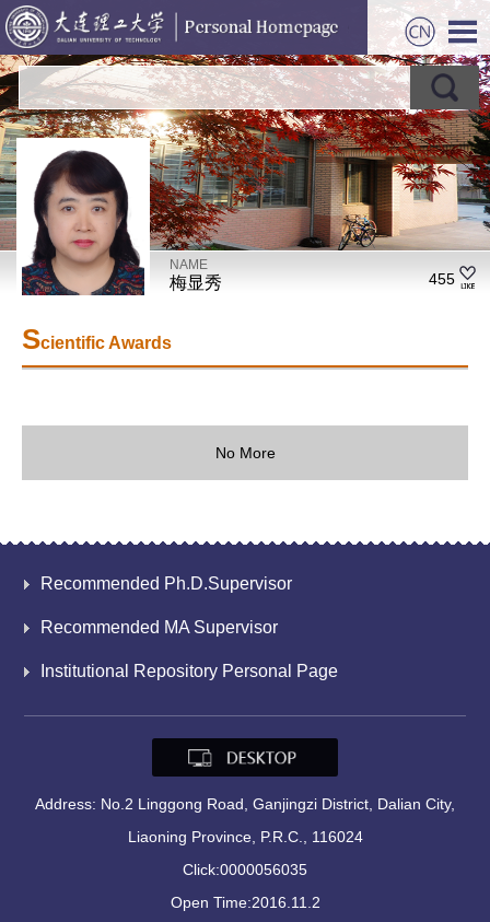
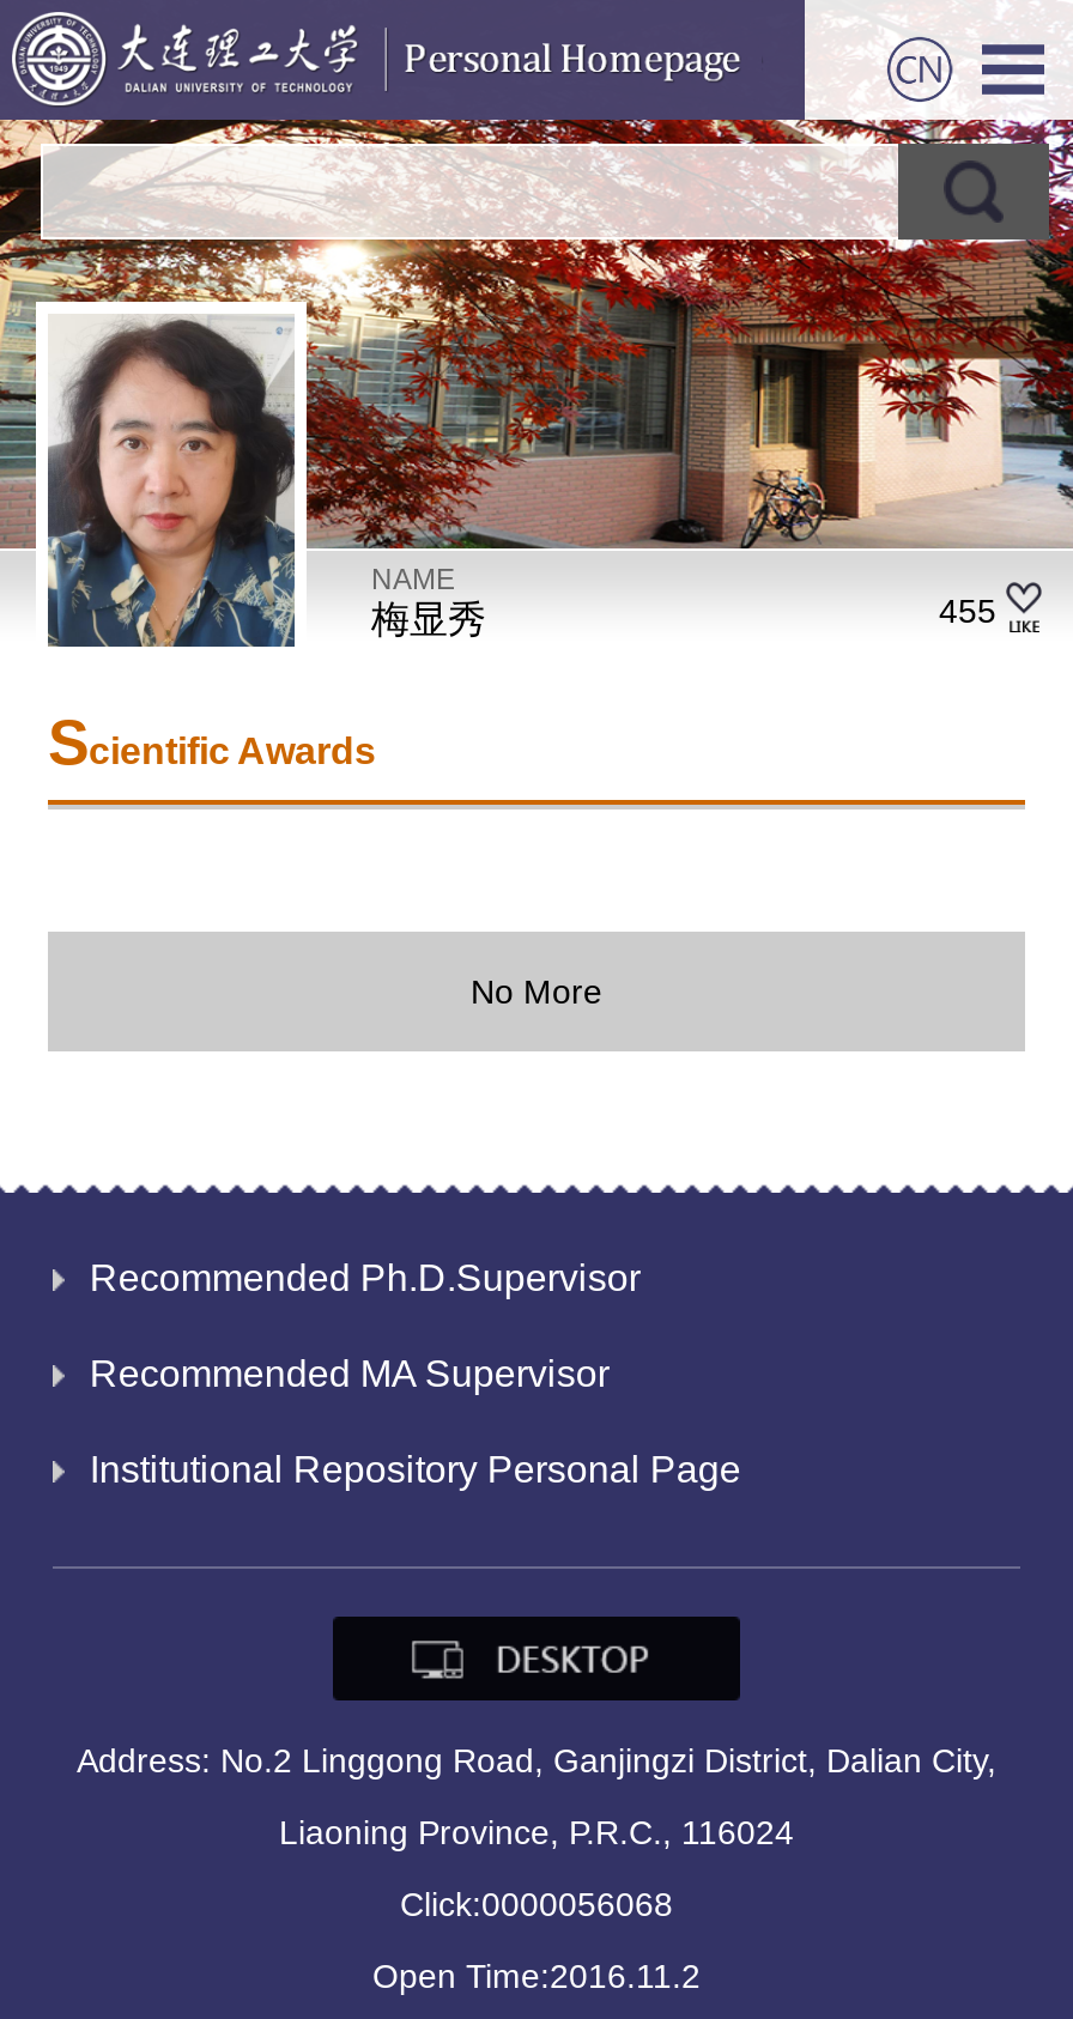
[22,138,151,296] [image] -> [46,302,328,649] [image]
[183,861,307,879] Click:0000056035 -> [400,1886,673,1924] Click:0000056068

